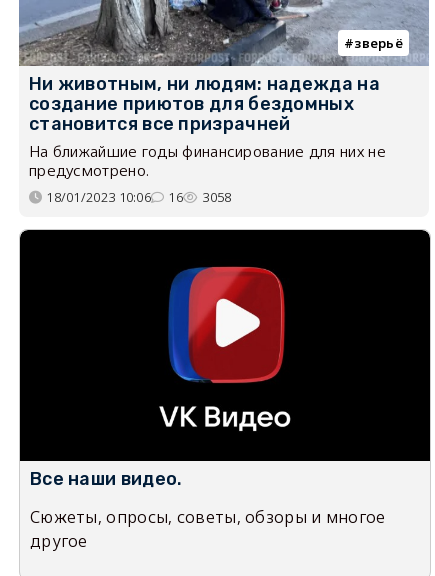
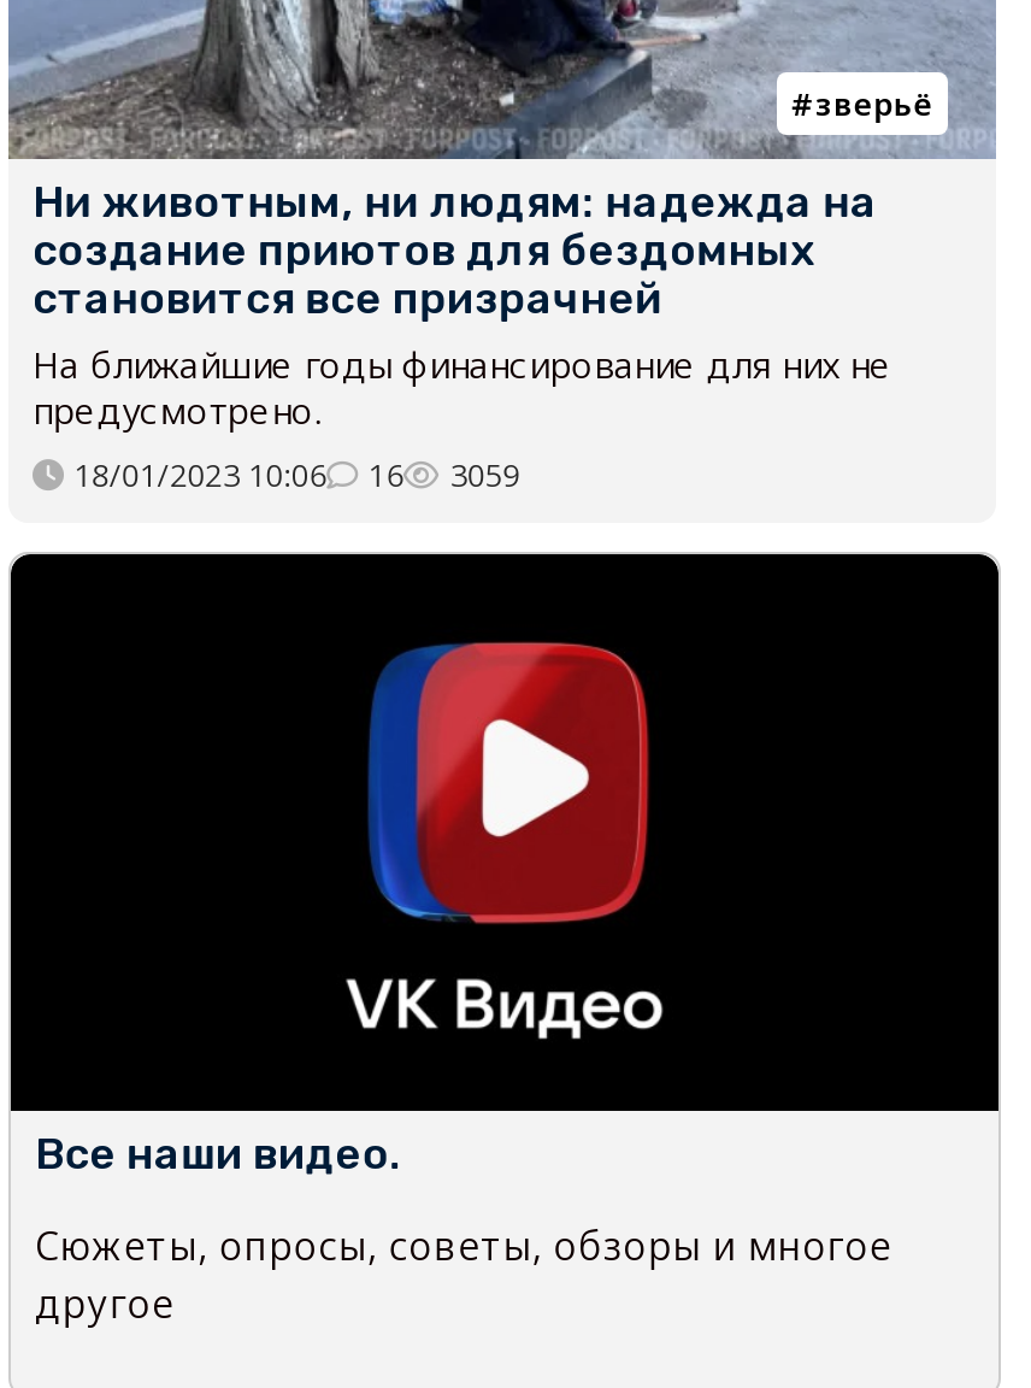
[46,188,231,206] 18/01/2023 10:06 16 3058 -> [74,452,520,495] 18/01/2023 10:06 16 3059

